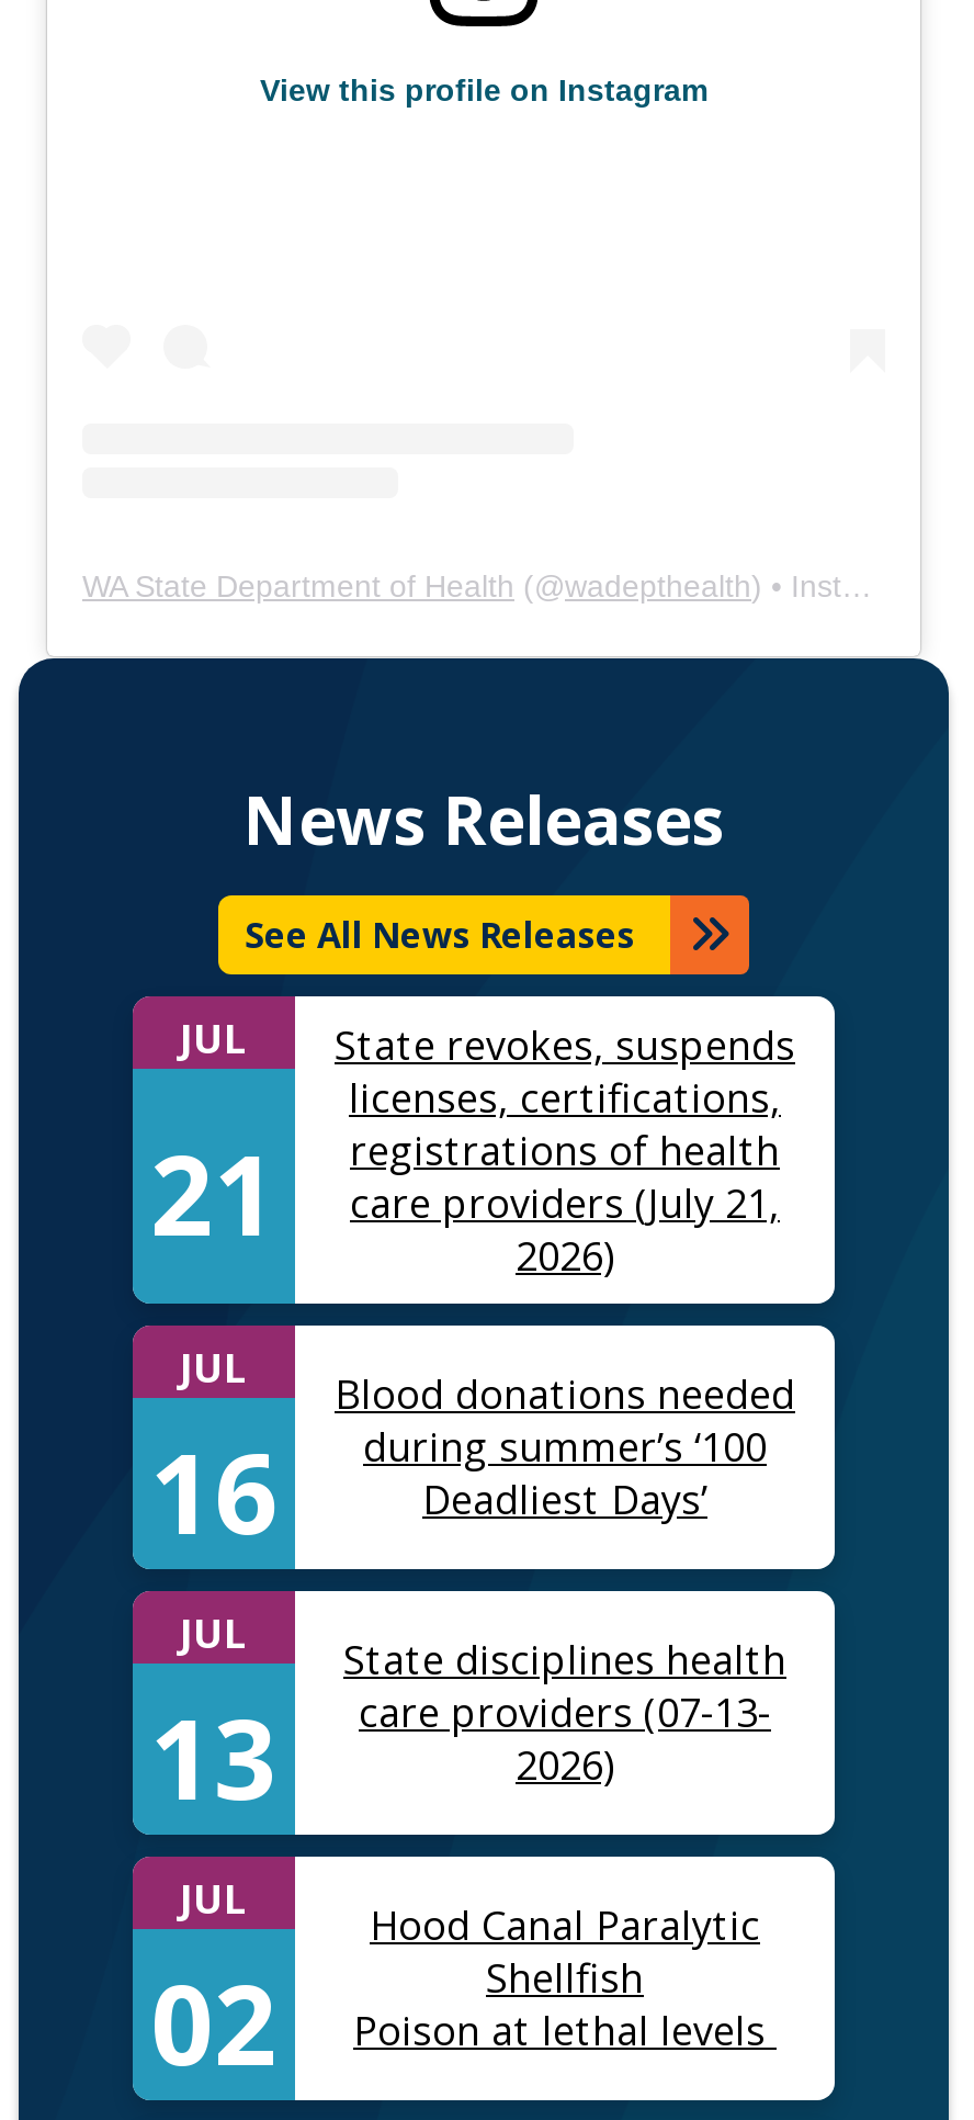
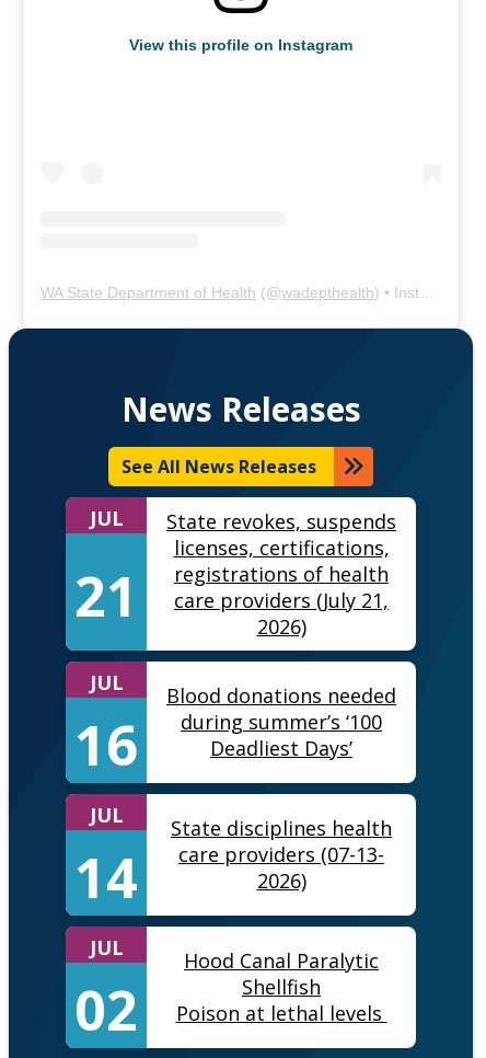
[150,1683,771,1832] 13 care providers (07-13- -> [74,840,384,914] 14 care providers (07-13-

